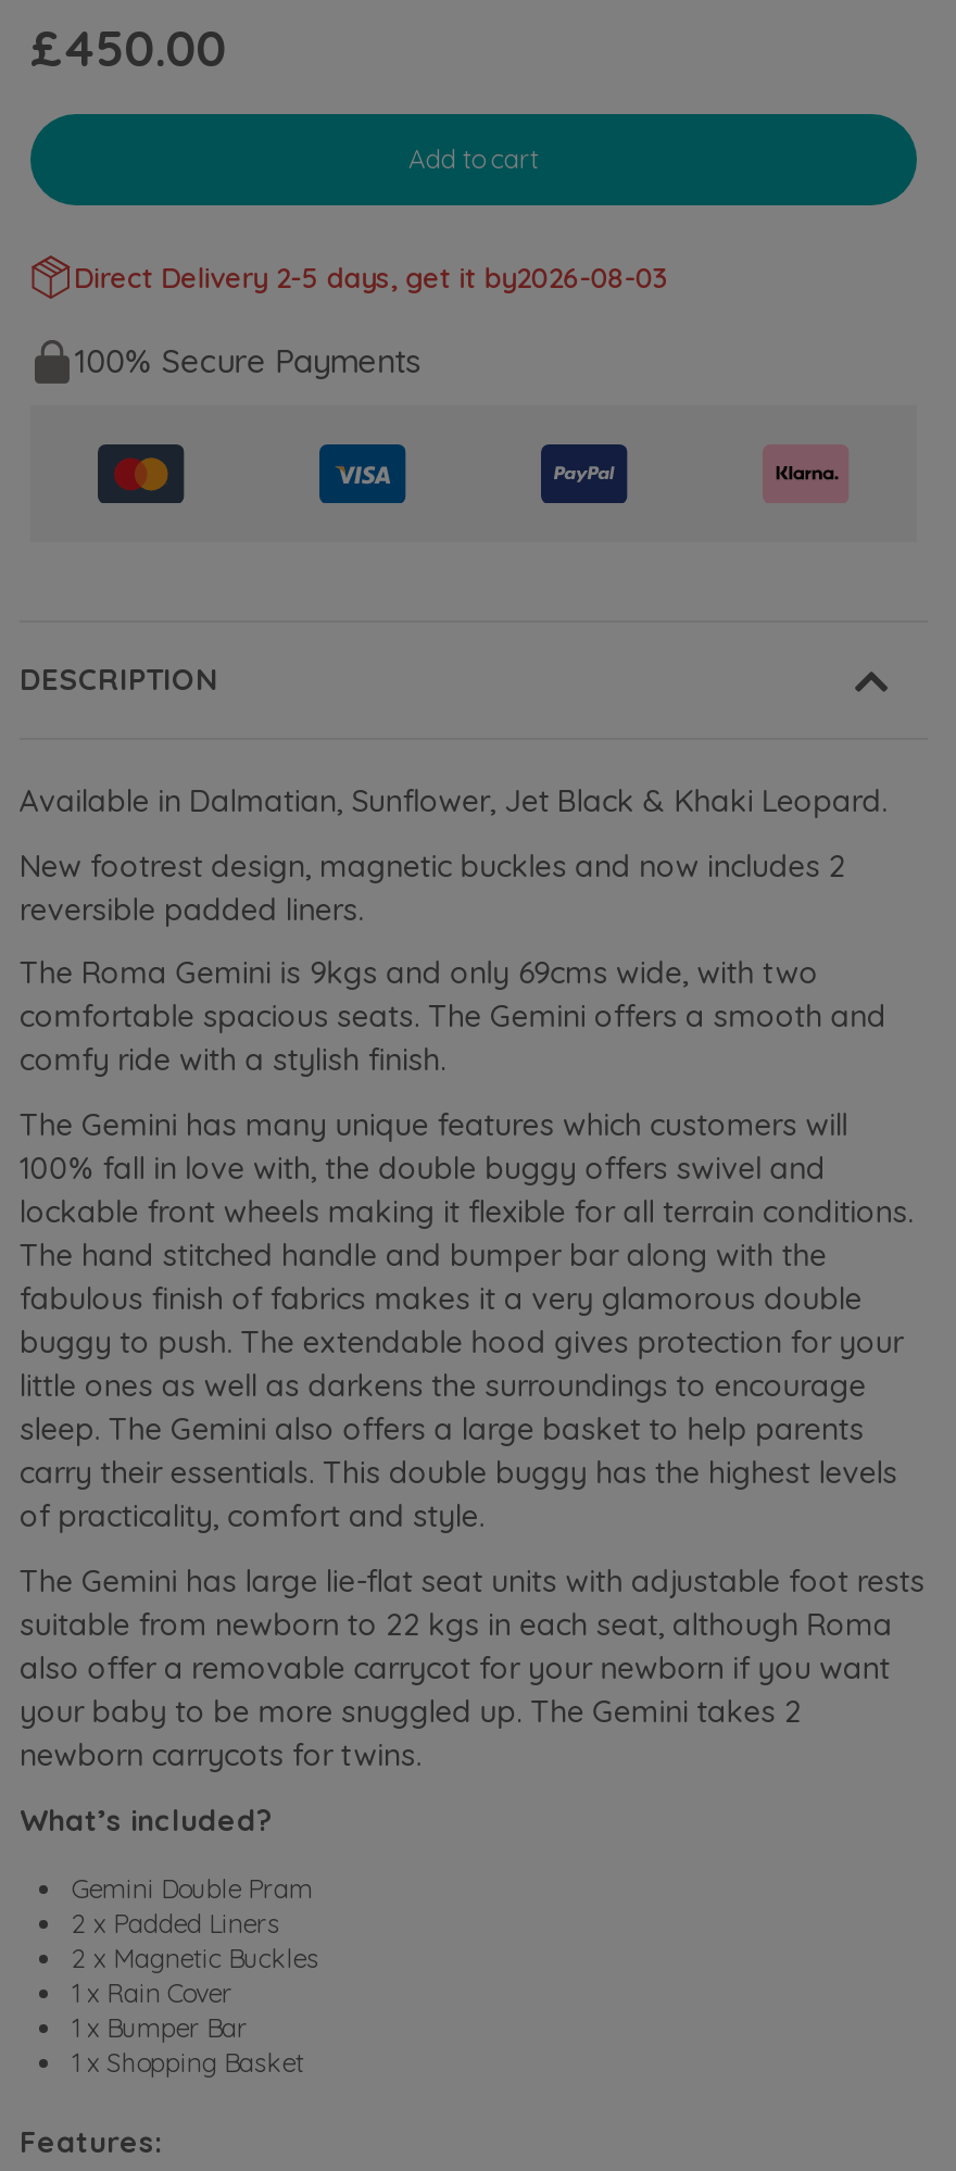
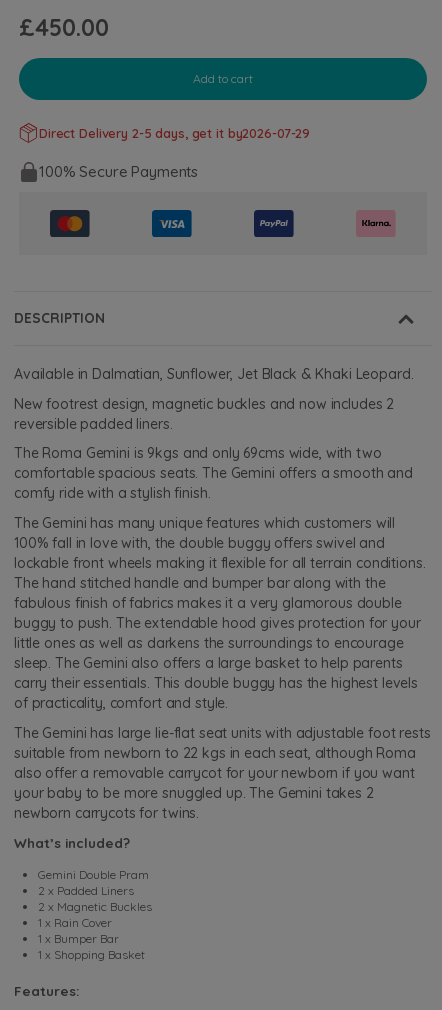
[74,259,667,294] Direct Delivery 2-5 days, get it by2026-08-03 -> [39,125,310,141] Direct Delivery 2-5 days, get it by2026-07-29

